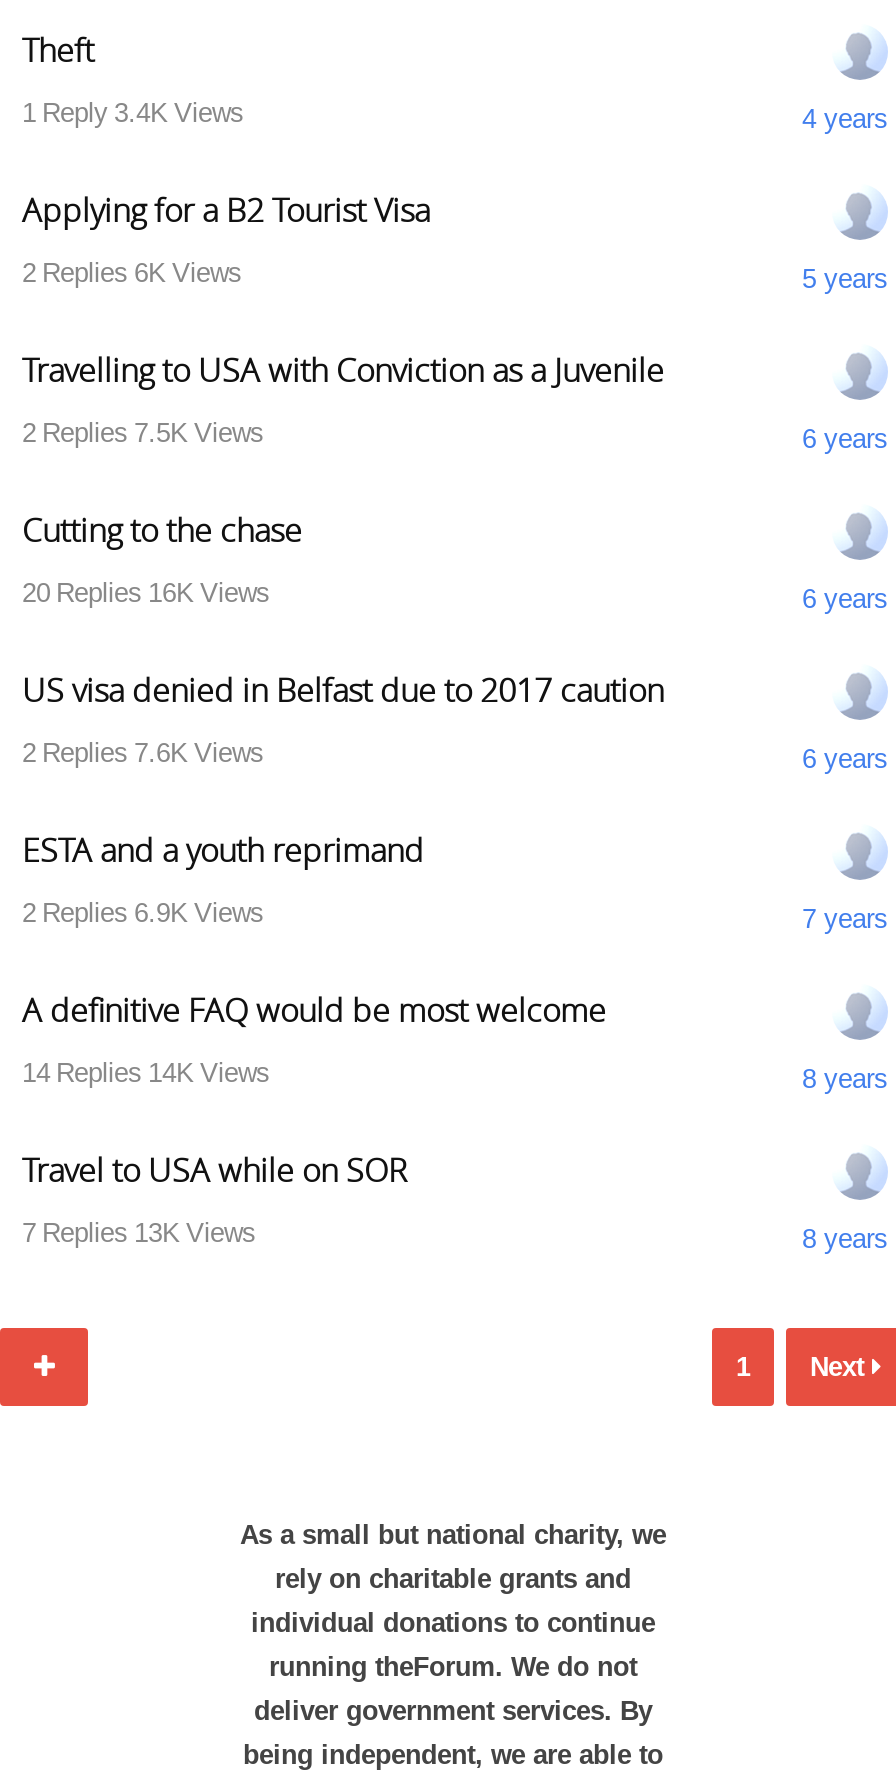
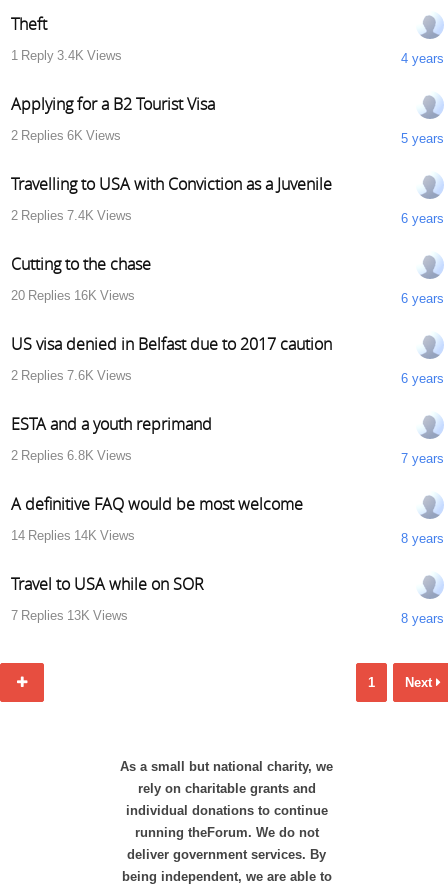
[22,418,264,448] 2 Replies 7.5K Views -> [11,208,132,223] 2 Replies 7.4K Views
[22,898,264,928] 2 Replies 6.9K Views -> [11,448,132,463] 2 Replies 6.8K Views

